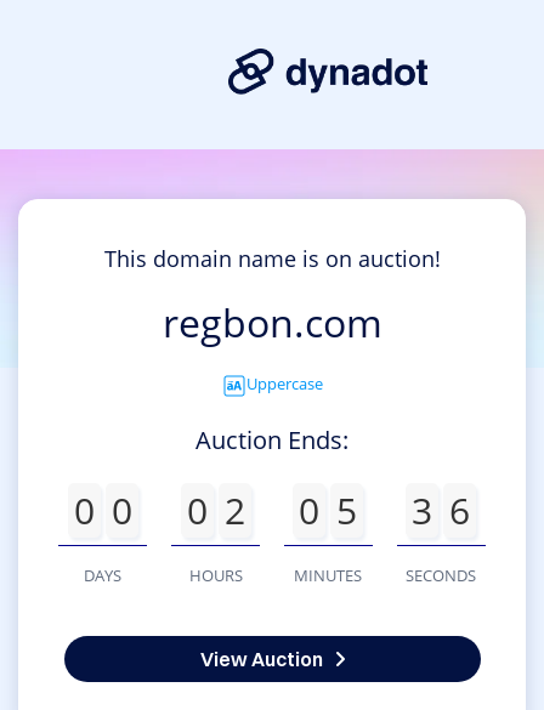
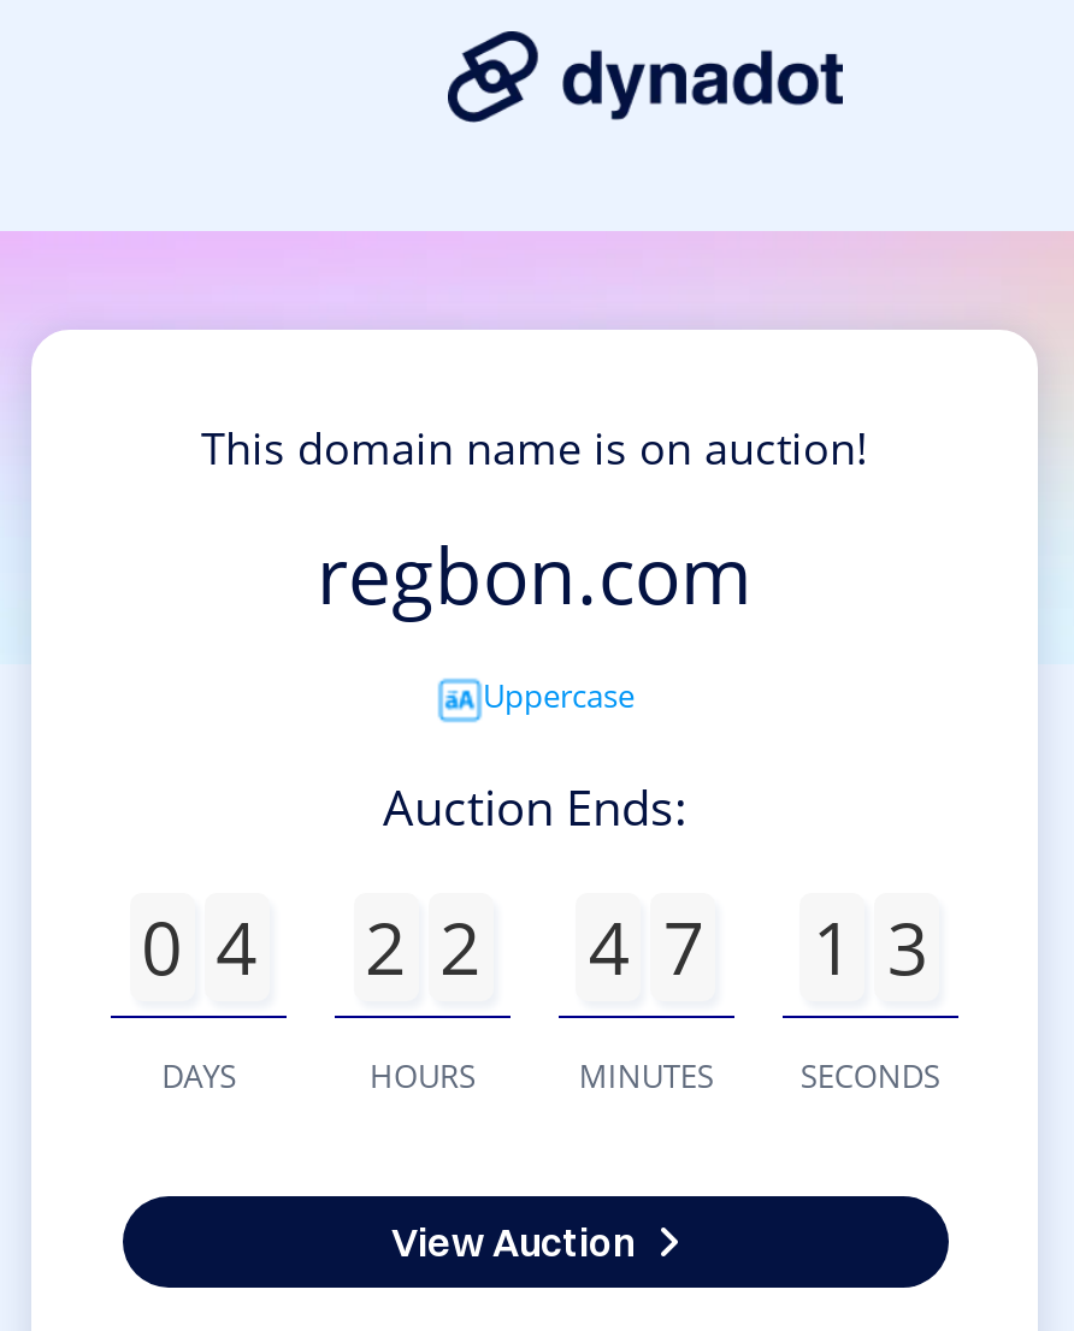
[74,485,132,535] 0 0 -> [141,898,257,996] 0 4
[186,485,245,535] 0 2 -> [365,898,480,996] 2 2
[299,485,357,535] 0 5 -> [589,898,704,996] 4 7
[412,485,470,535] 3 6 -> [812,898,928,996] 1 3

